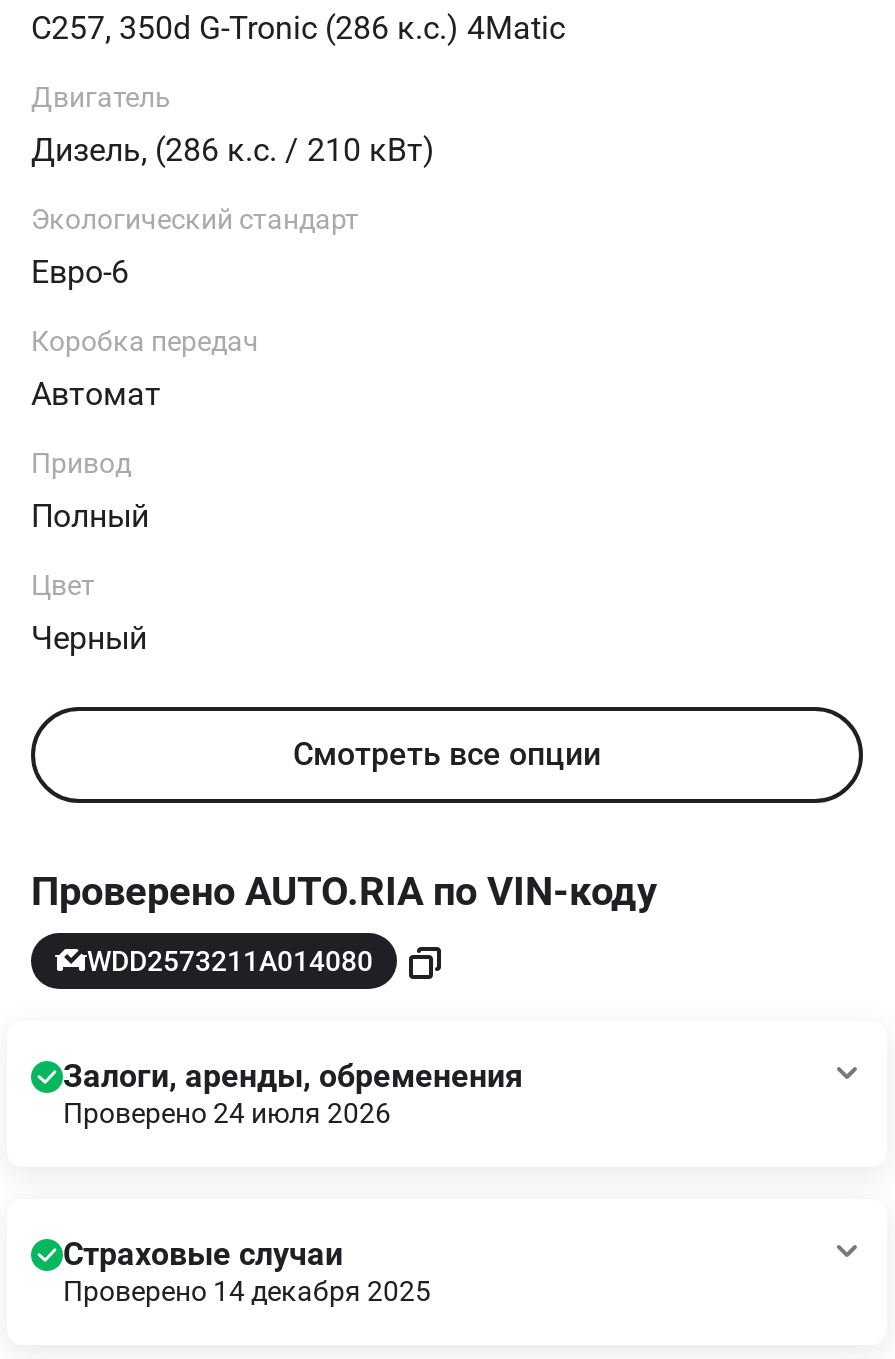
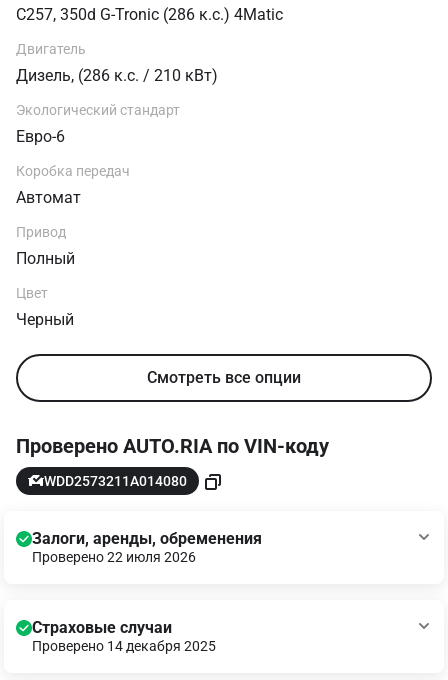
[63,1097,391,1129] Проверено 24 июля 2026 -> [32,549,196,565] Проверено 22 июля 2026

